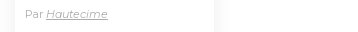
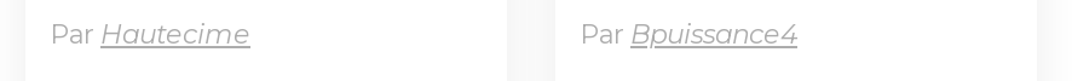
none -> [580,16,797,50] Par Bpuissance4

